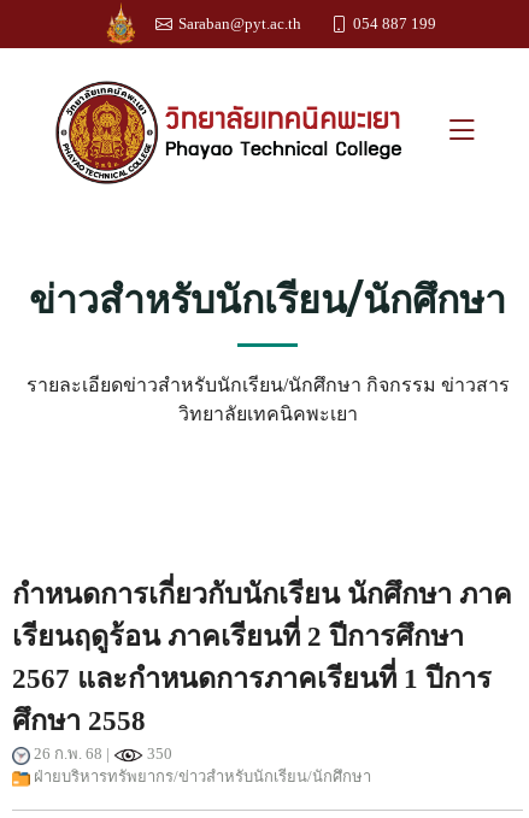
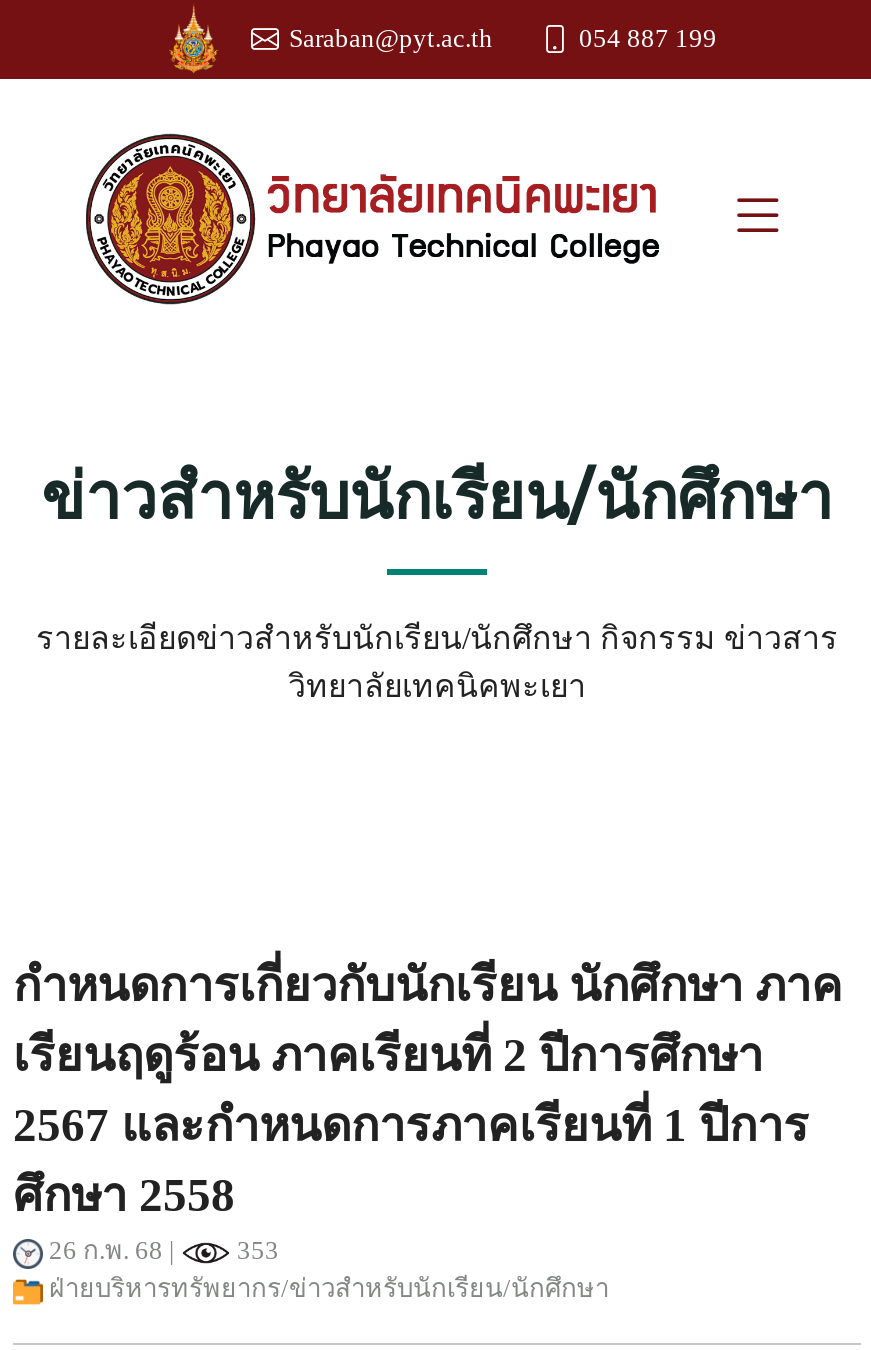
[143,745,172,763] 350 -> [231,1235,279,1265] 353

